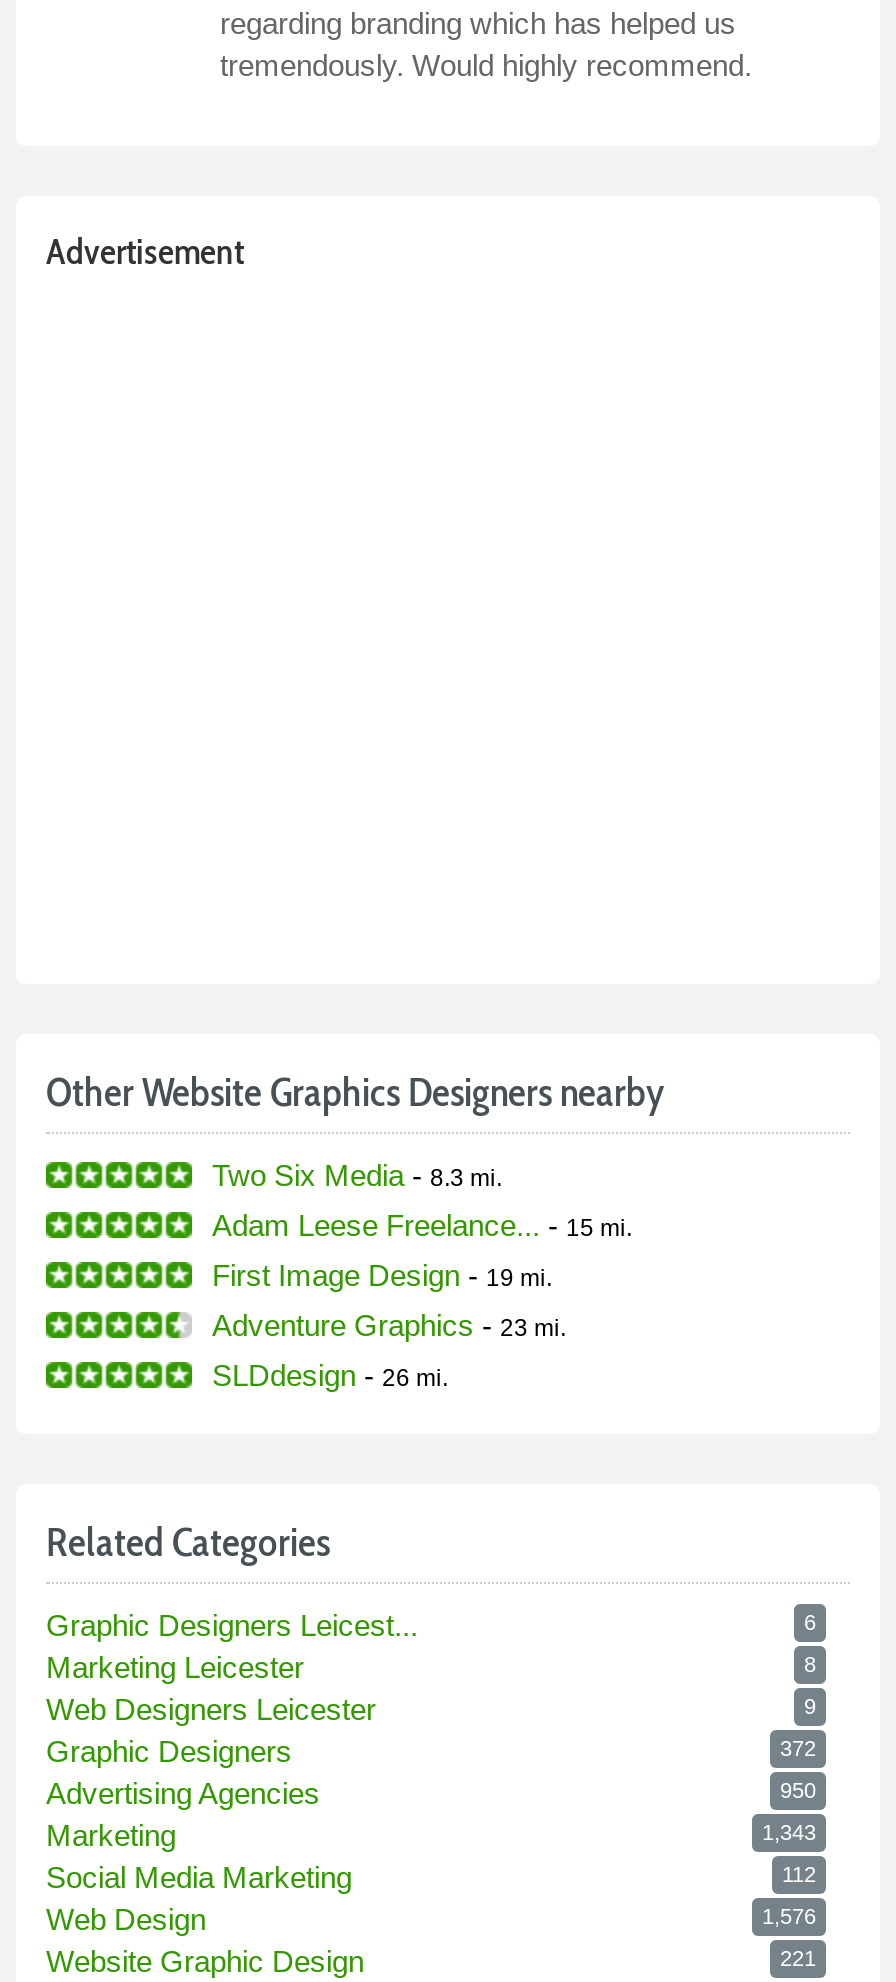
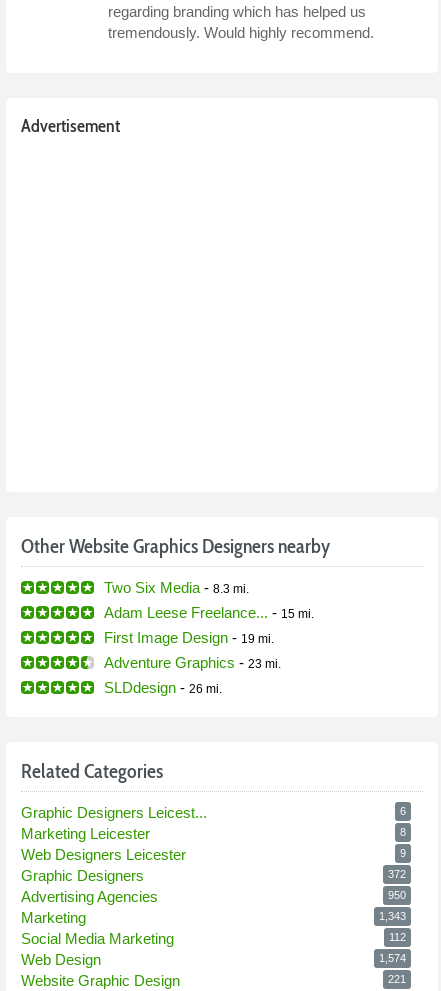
[762,1903,816,1927] 1,576 -> [379,951,406,963] 1,574

